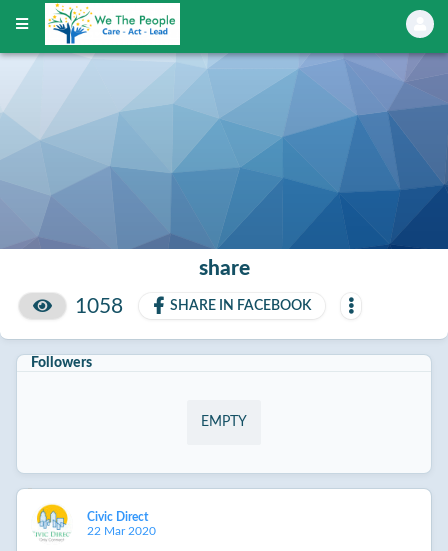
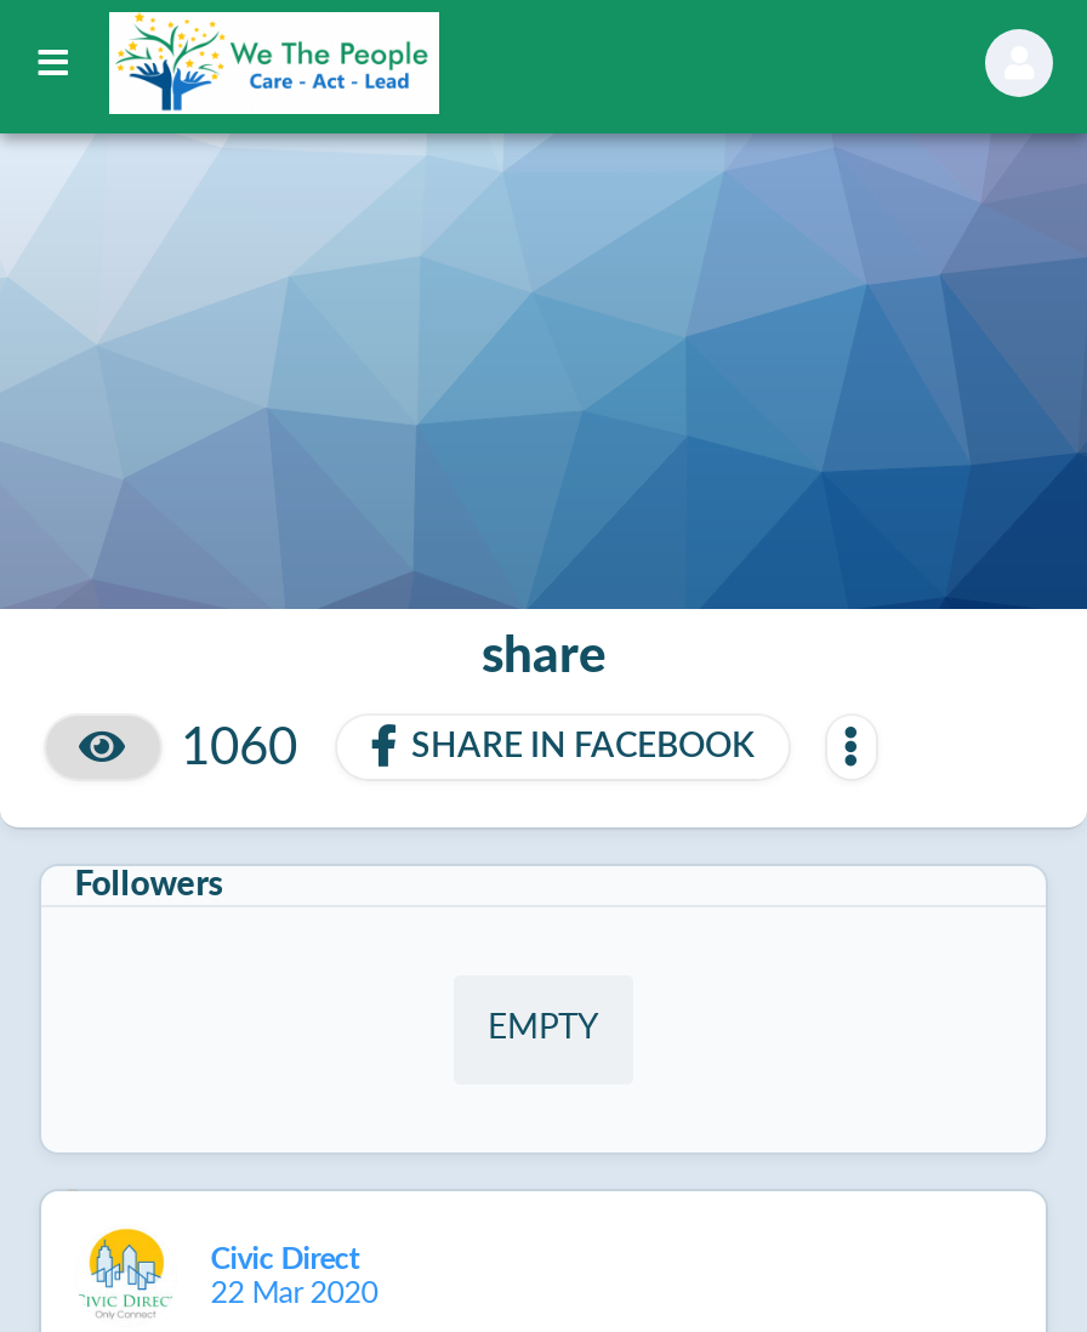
[74,296,122,317] 1058 -> [181,723,297,774] 1060

